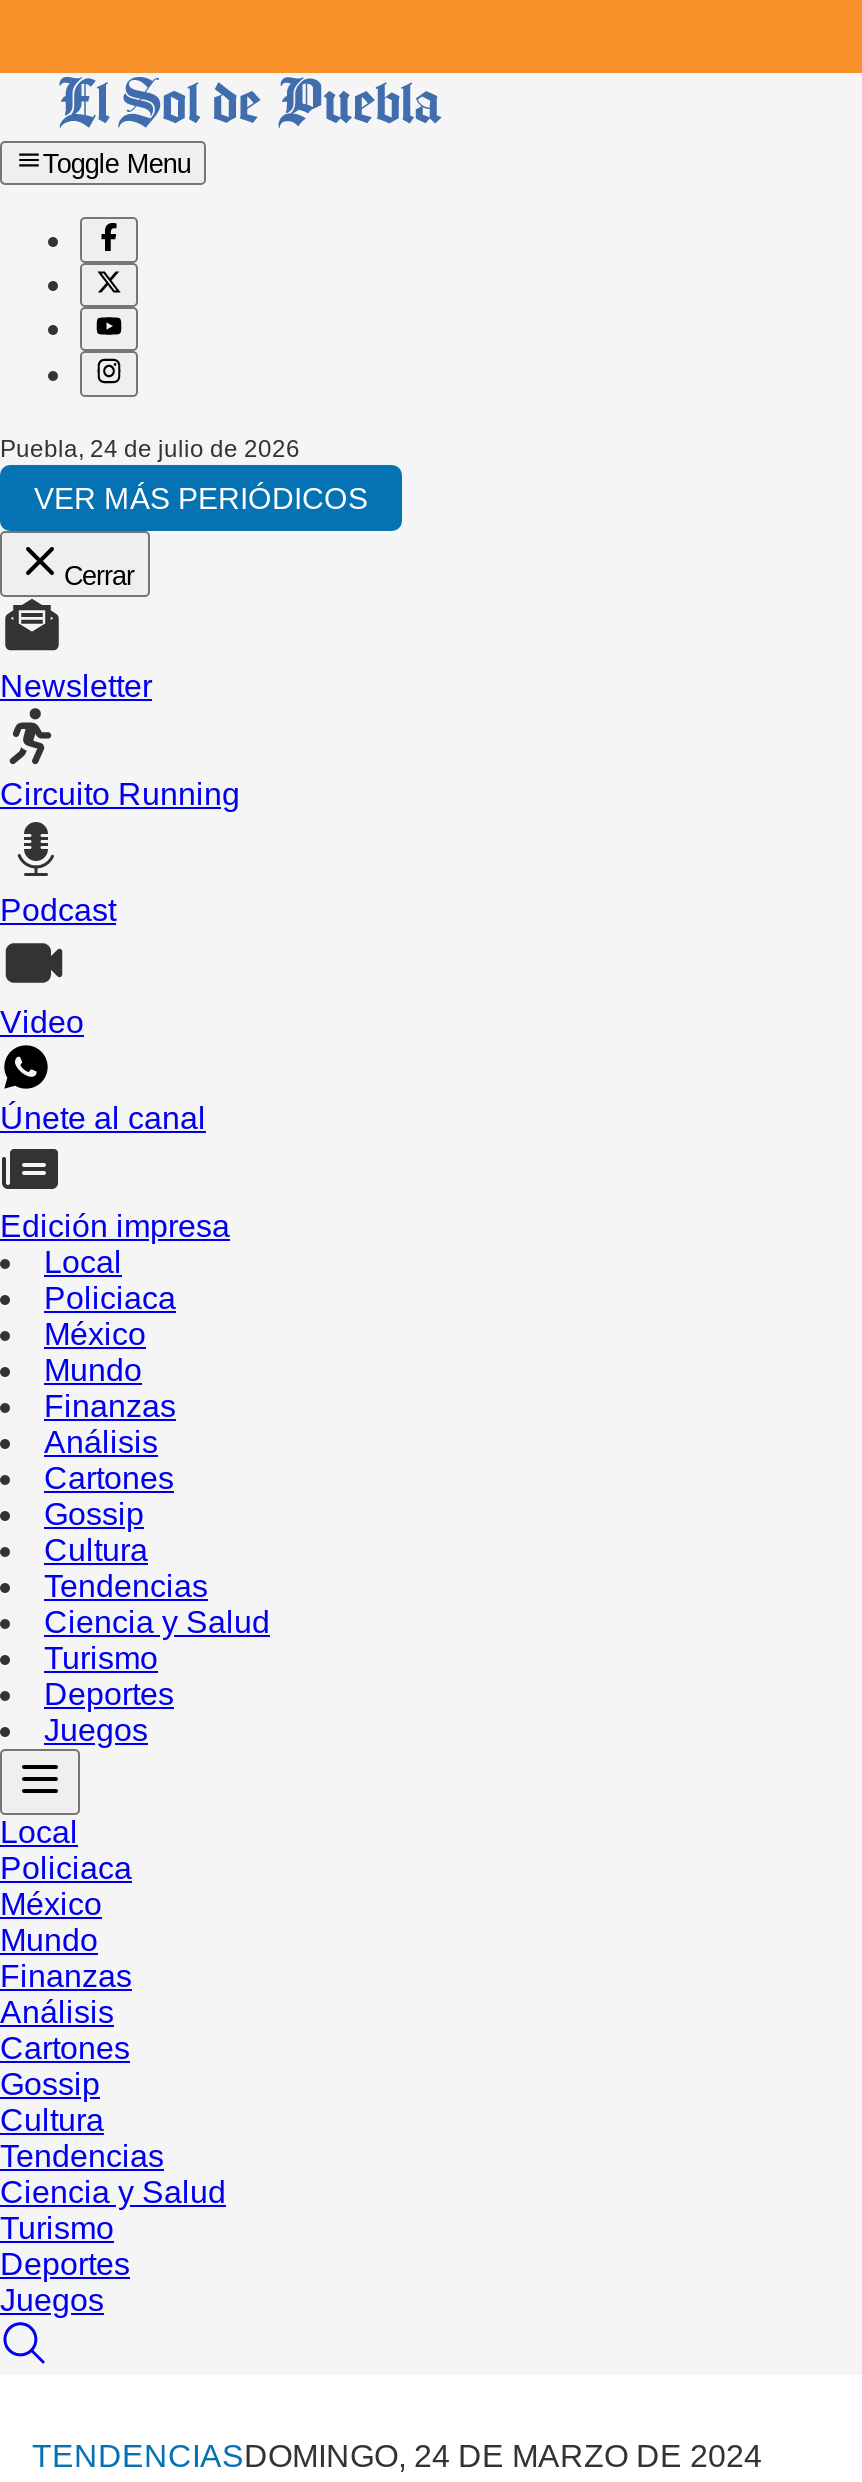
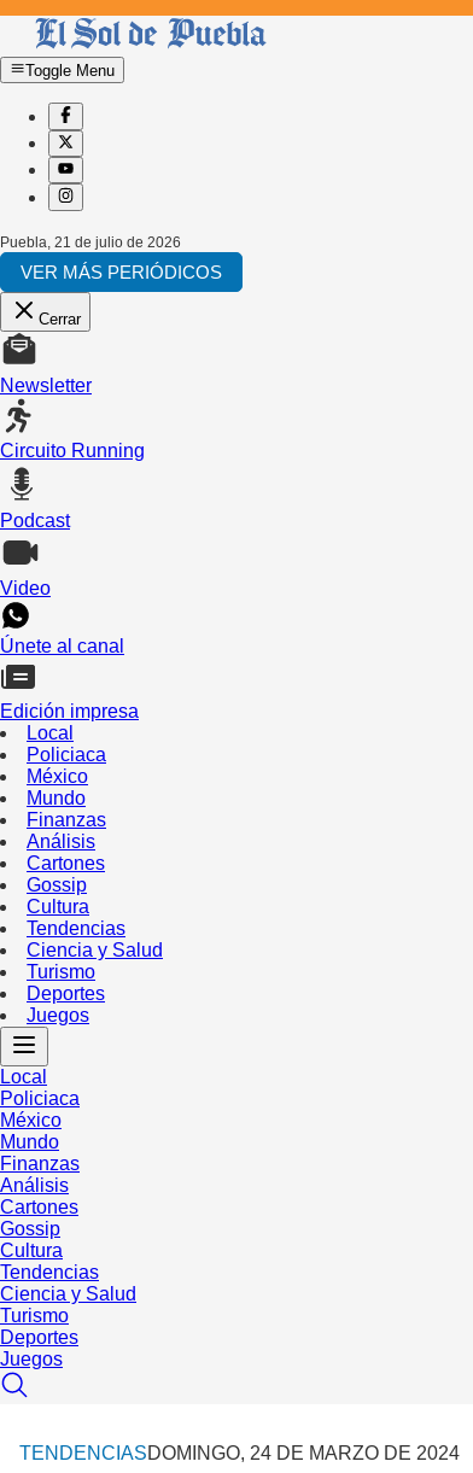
[0,434,300,462] Puebla, 24 de julio de 2026 -> [0,234,181,250] Puebla, 21 de julio de 2026

